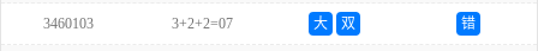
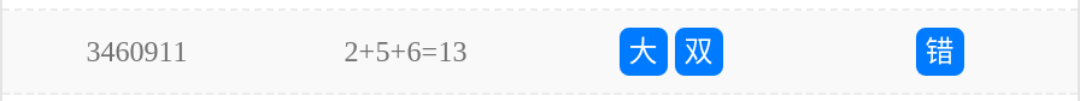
[43,15,93,32] 3460103 -> [86,35,188,69] 3460911
[171,15,233,32] 3+2+2=07 -> [344,35,467,69] 2+5+6=13

